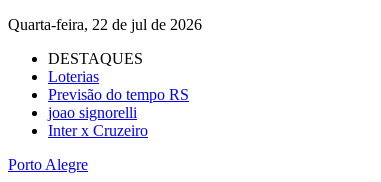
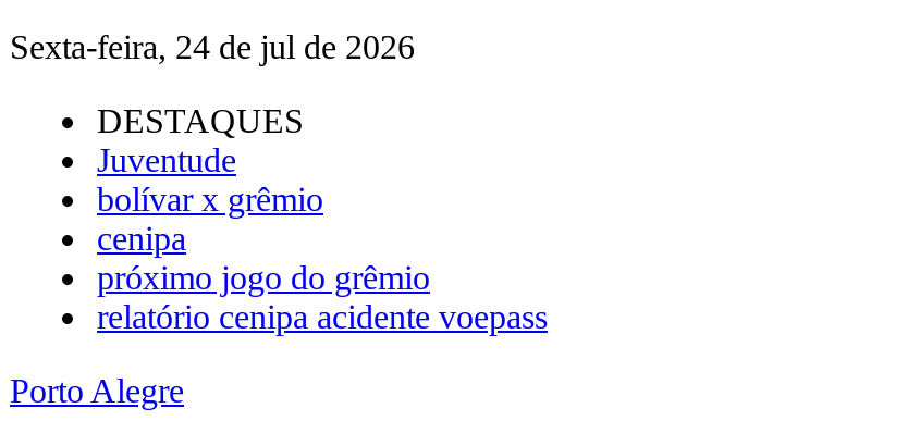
[8,16,202,33] Quarta-feira, 22 de jul de 2026 -> [10,28,415,65] Sexta-feira, 24 de jul de 2026
[48,68,189,139] Loterias | Previsão do tempo RS | joao signorelli | Inter x Cruzeiro -> [97,141,548,335] Juventude | bolívar x grêmio | cenipa | próximo jogo do grêmio | relatório cenipa acidente voepass

